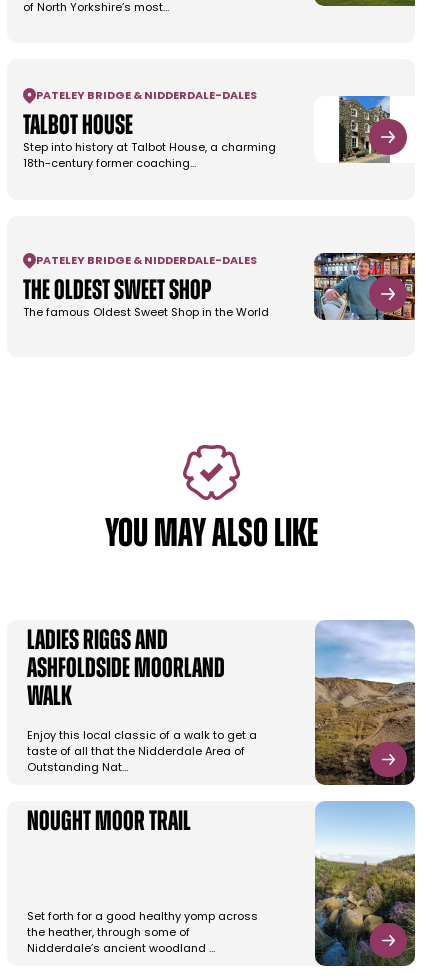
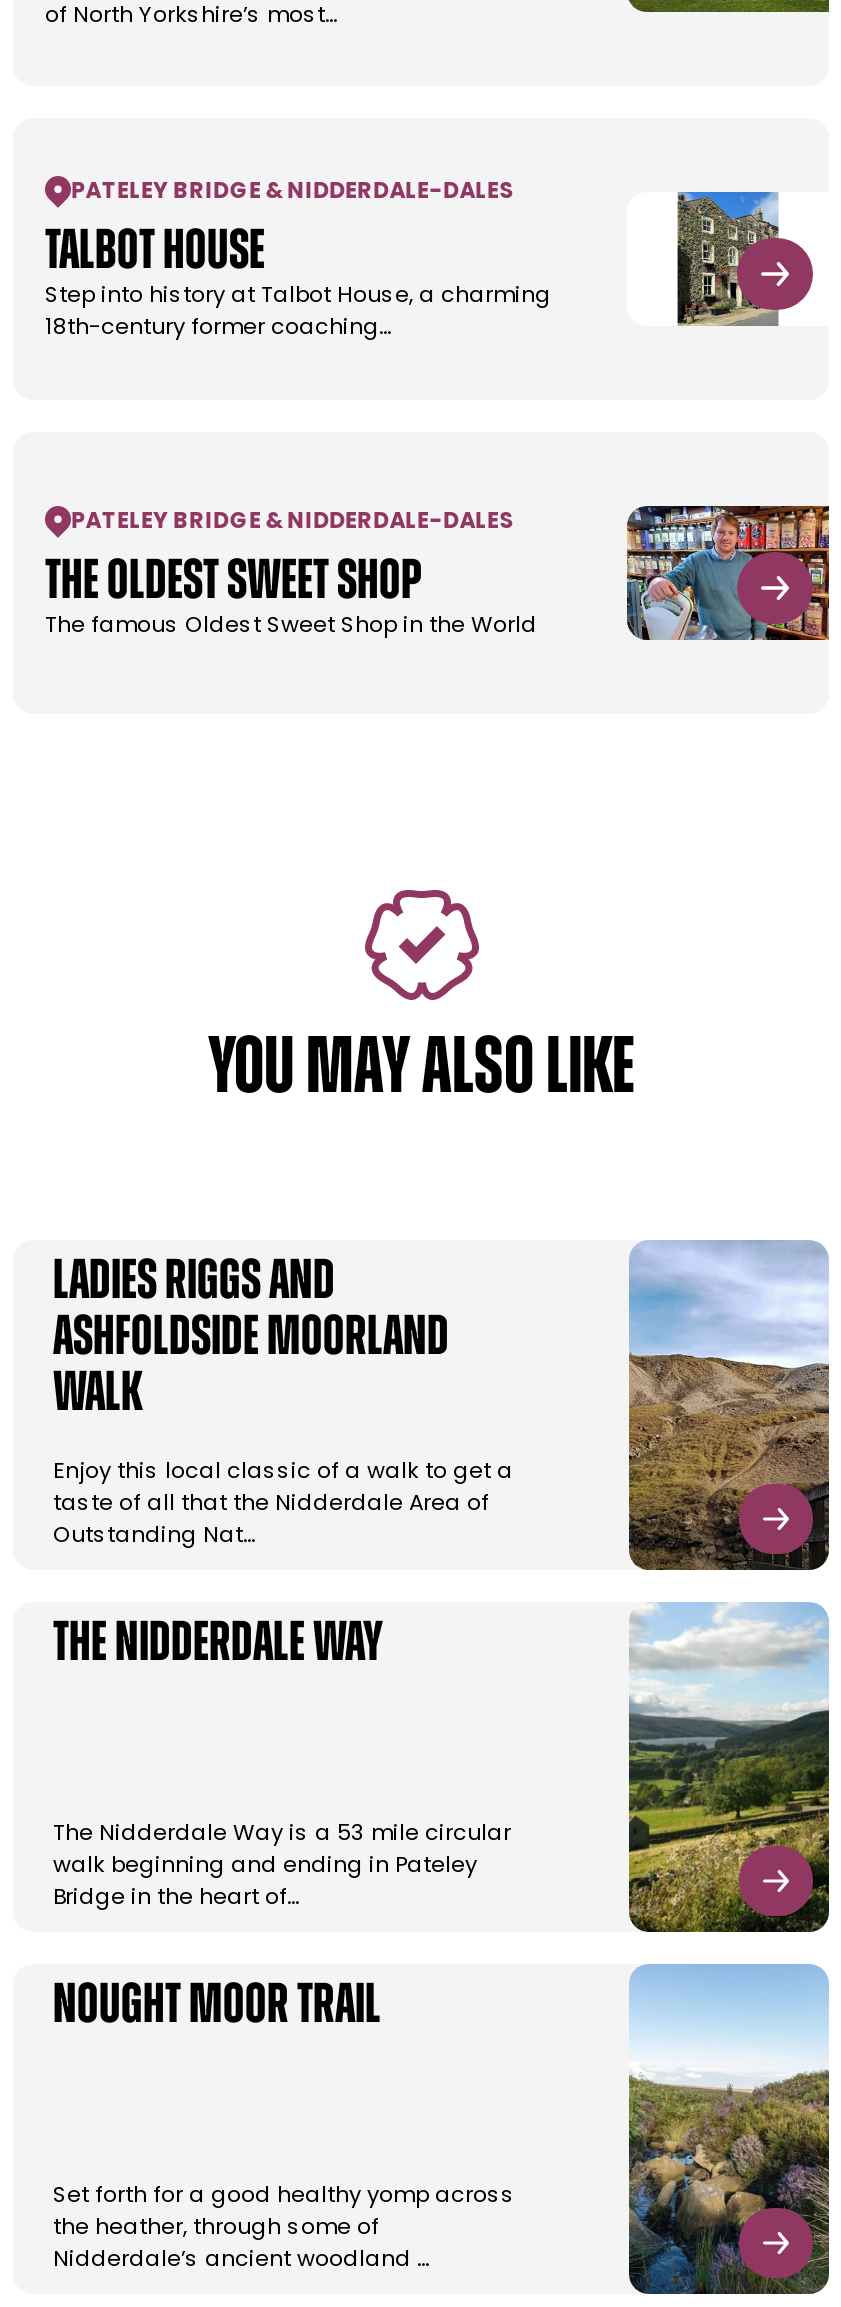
none -> [53,1618,383,1674] The Nidderdale Way
none -> [53,1824,511,1910] The Nidderdale Way is a 53 mile circular | walk beginning and ending in Pateley | Bridge in the heart of…
none -> [629,1690,829,1930] [image]
none -> [631,1604,827,1672] [image]

